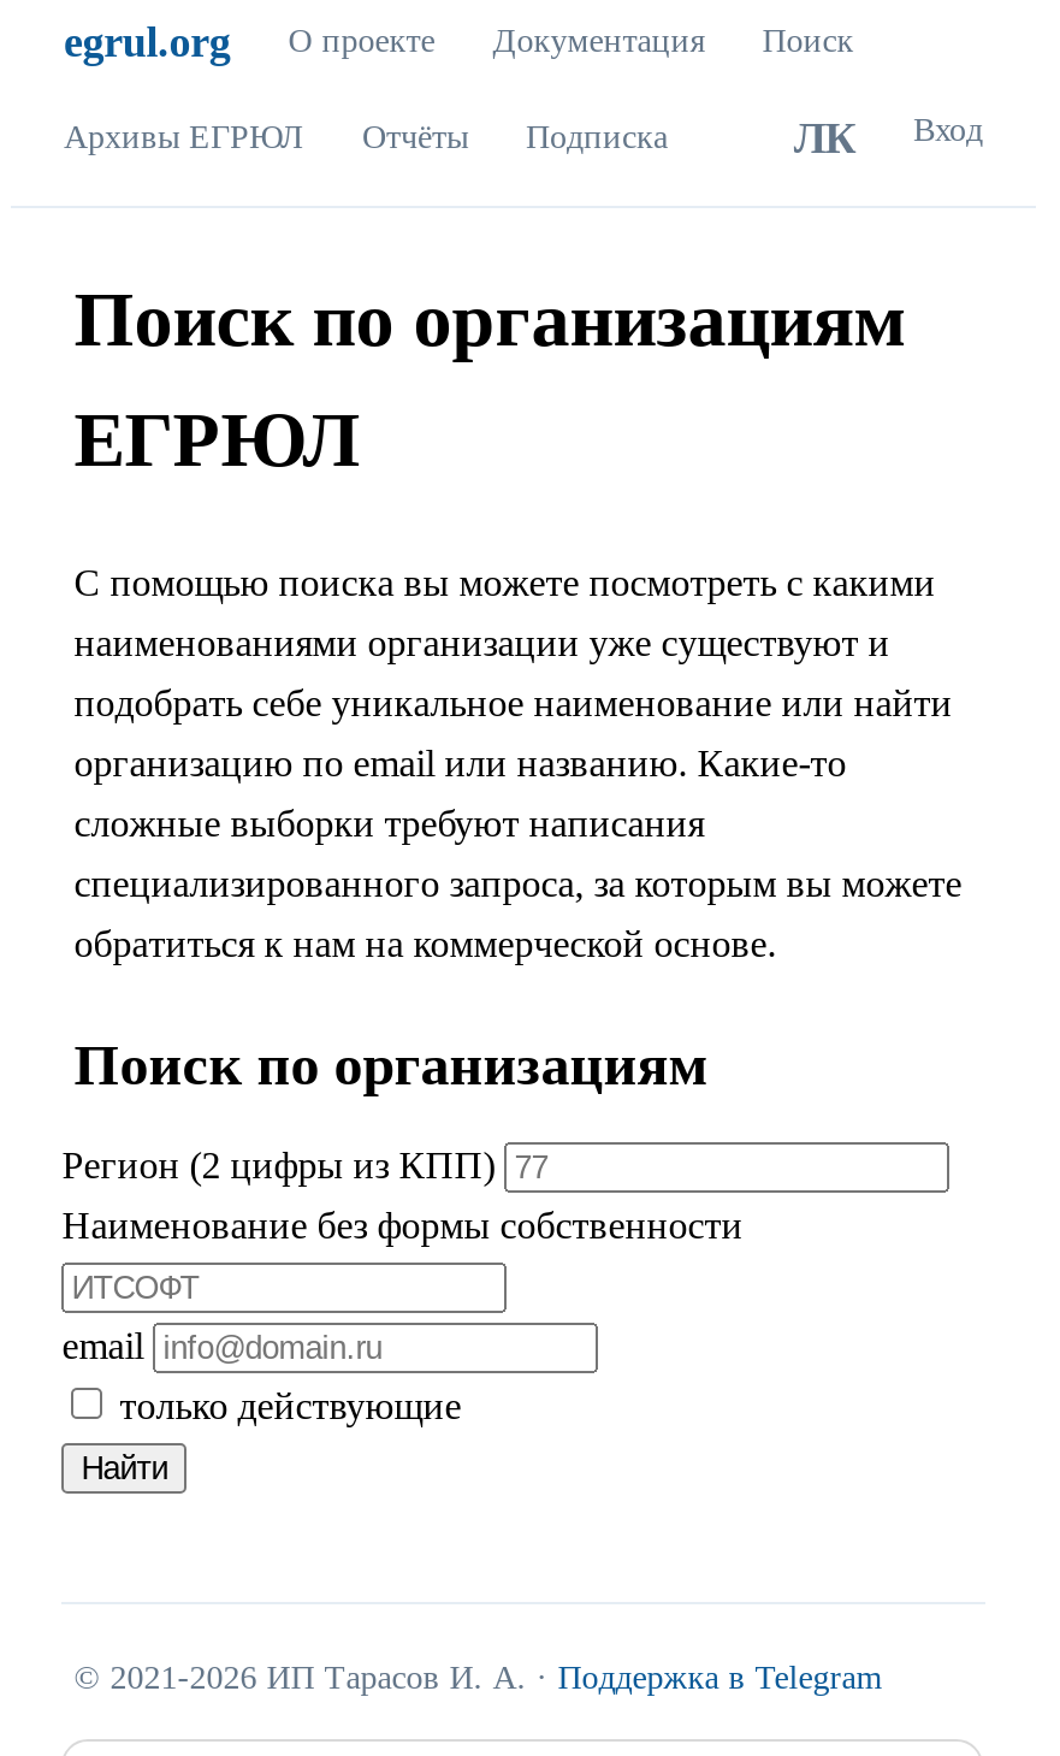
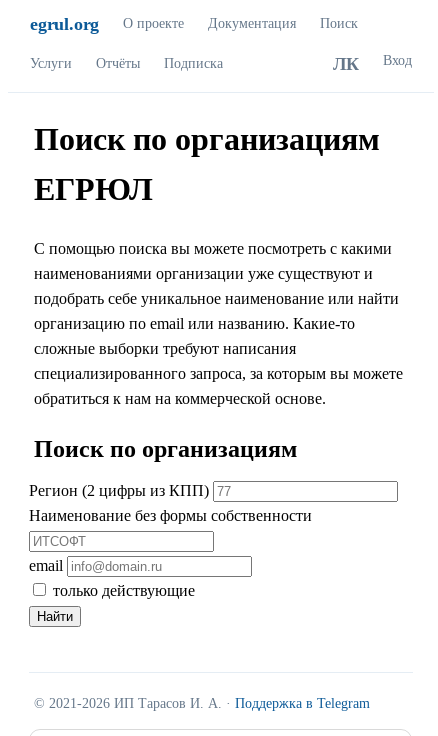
[64,119,304,155] Архивы ЕГРЮЛ -> [30,56,72,71] Услуги

